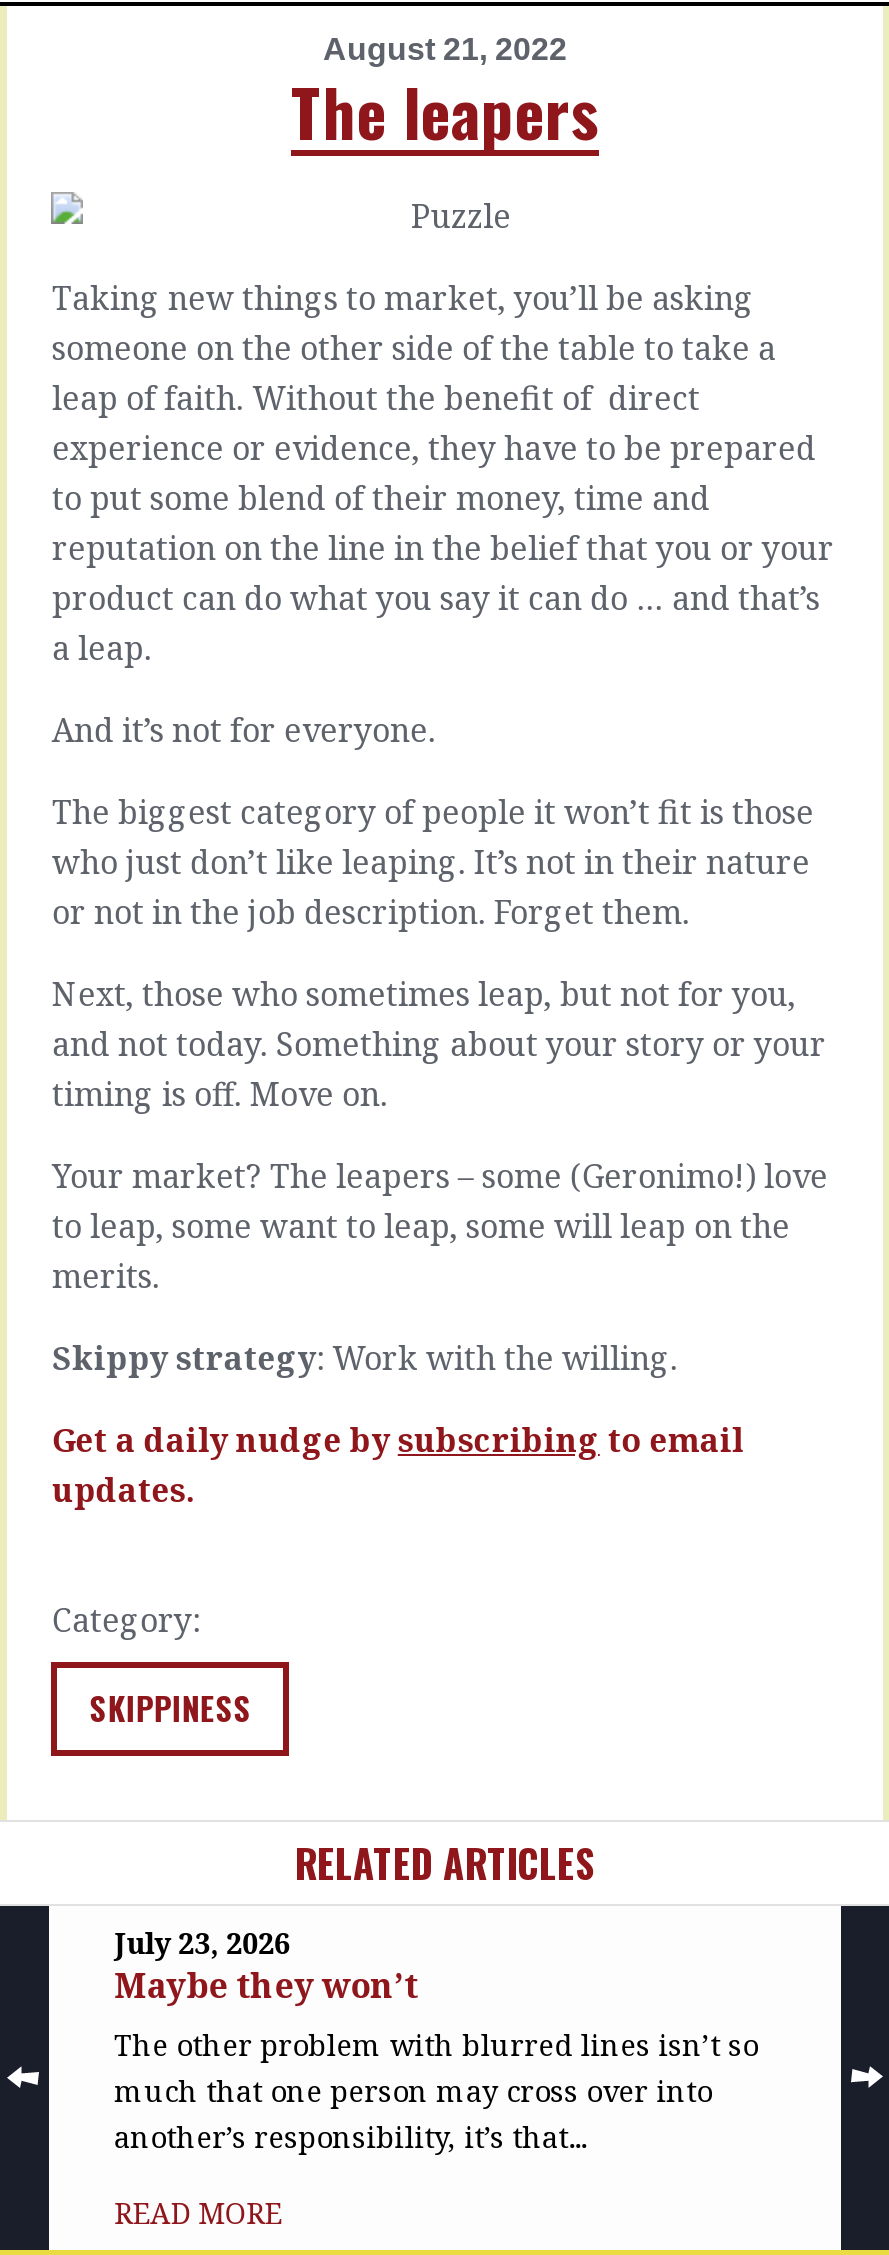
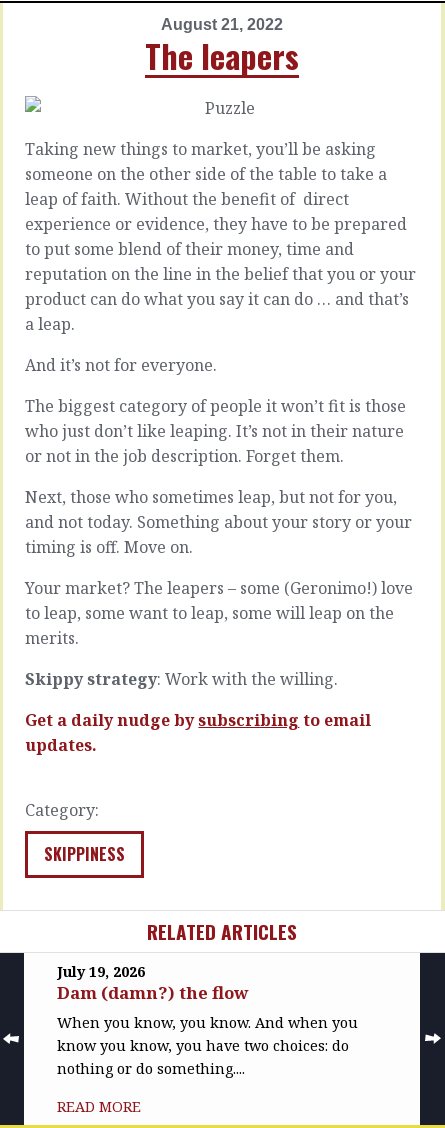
[114,1924,758,2157] July 23, 2026 | Maybe they won’t | The other problem with blurred lines isn’t so | much that one person may cross over into | another’s responsibility, it’s that... -> [57,962,358,1078] July 19, 2026 | Dam (damn?) the flow | When you know, you know. And when you | know you know, you have two choices: do | nothing or do something....

